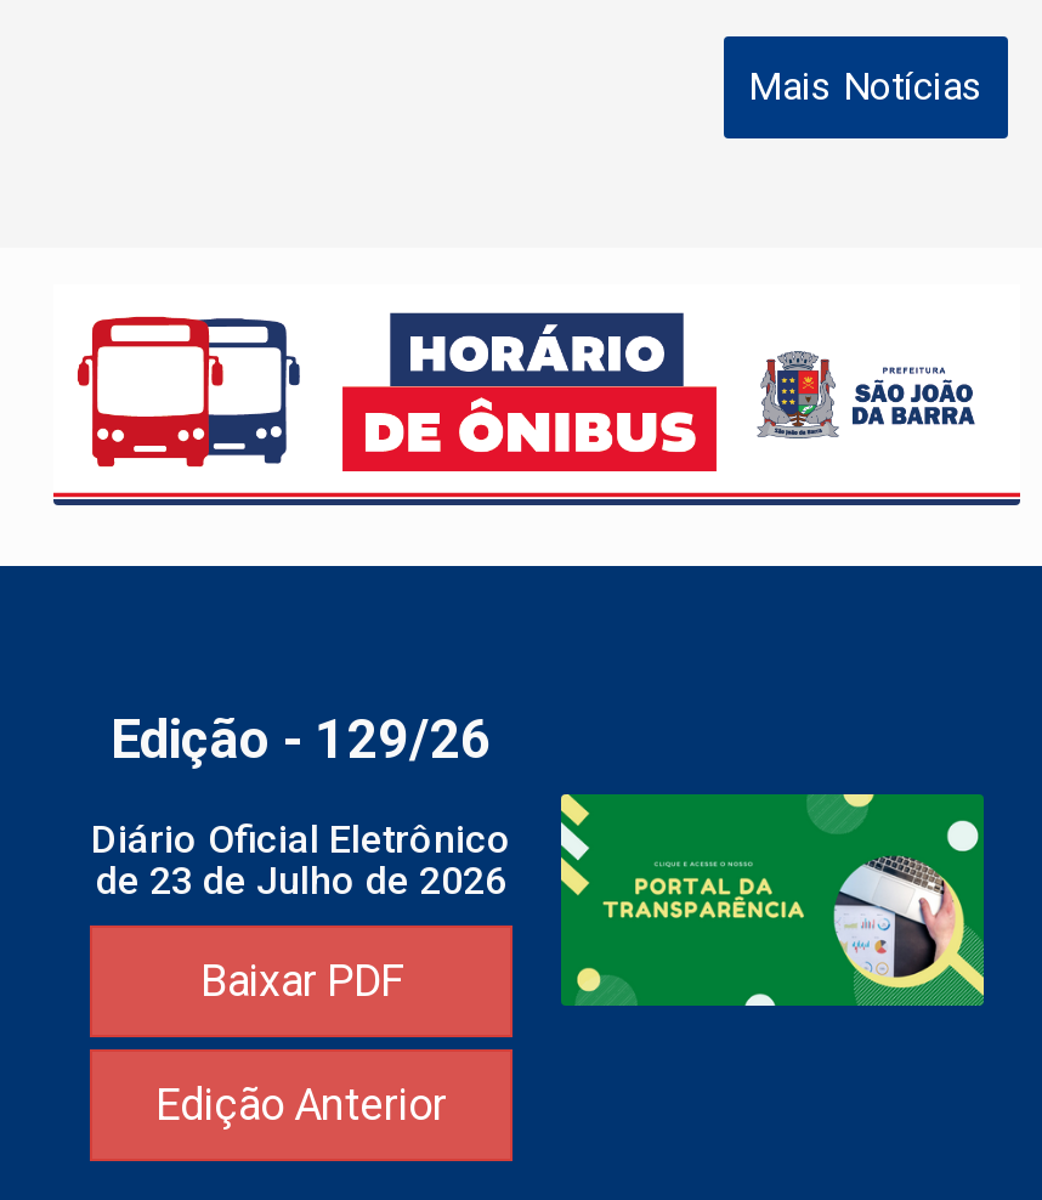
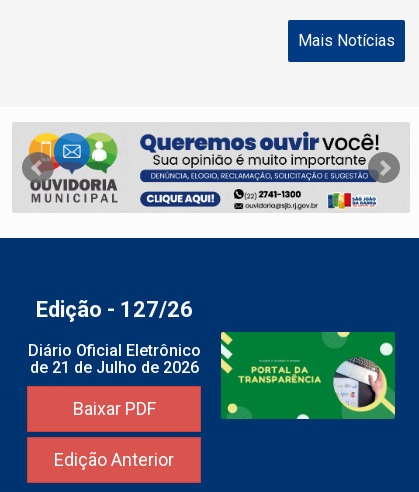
[53,288,1020,509] [image] -> [13,123,409,214] [image]
[111,708,492,769] Edição - 129/26 -> [35,297,192,322] Edição - 127/26
[96,857,506,903] de 23 de Julho de 2026 -> [29,358,198,377] de 21 de Julho de 2026

